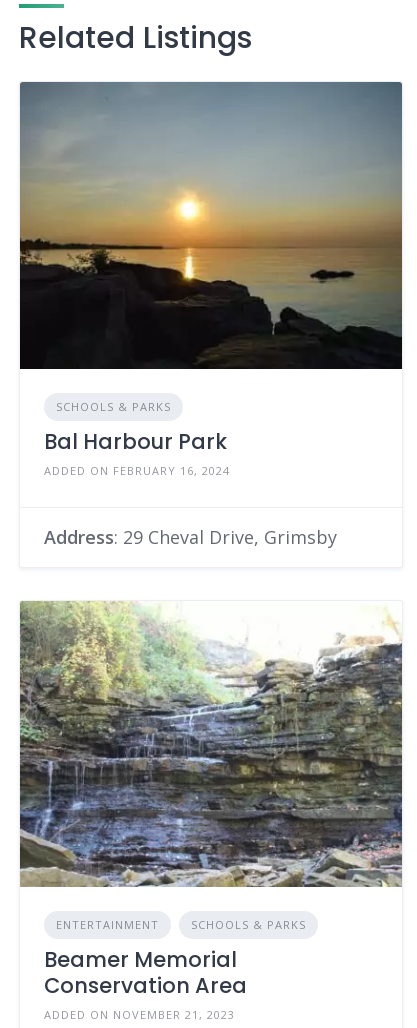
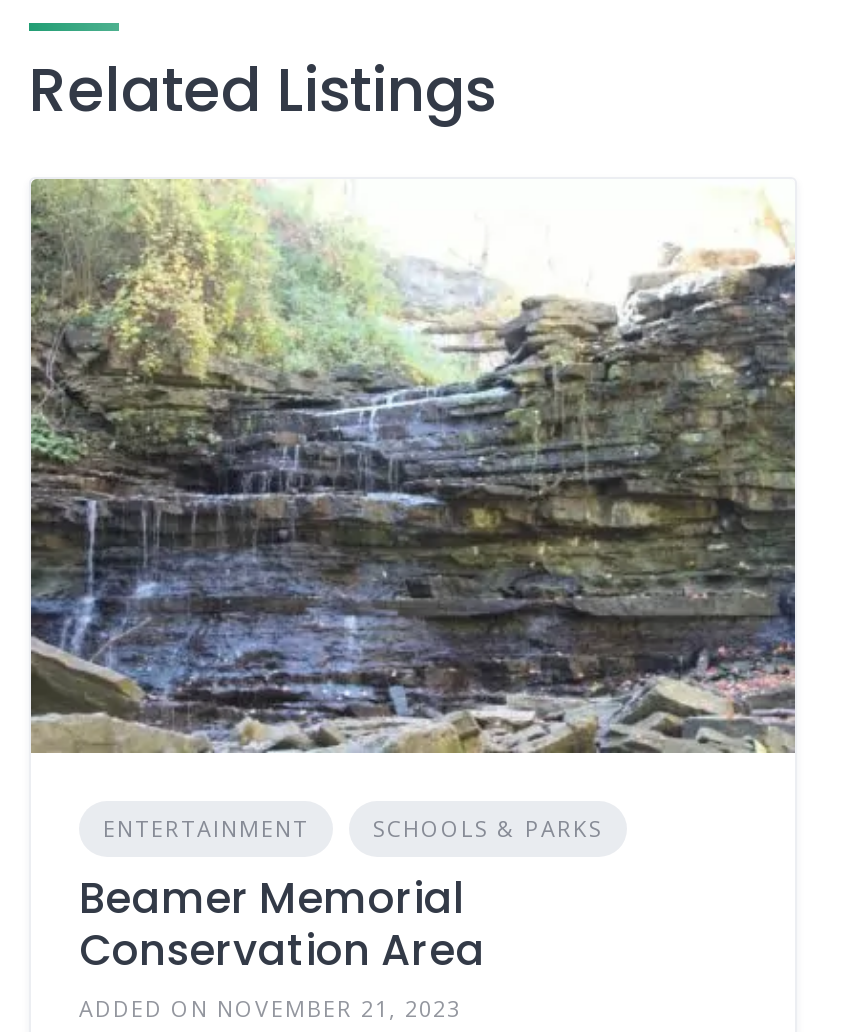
[19,81,403,549] [image] | SCHOOLS & PARKS | Bal Harbour Park | ADDED ON FEBRUARY 16, 2024 | Address: 29 Cheval Drive, Grimsby -> none

